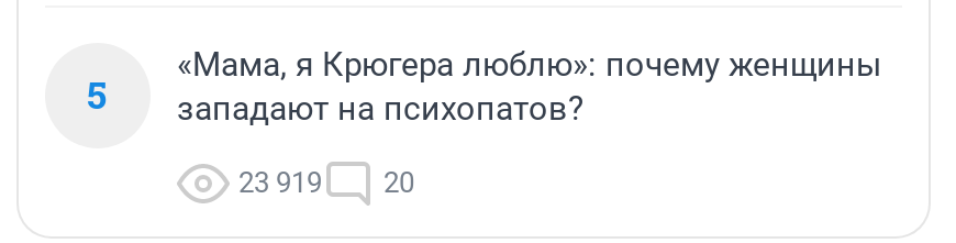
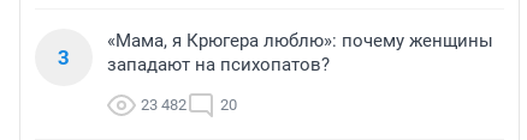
[87,69,583,129] 5 западают на психопатов? -> [58,43,330,76] 3 западают на психопатов?
[238,166,414,199] 23 919 20 -> [141,96,237,114] 23 482 20

